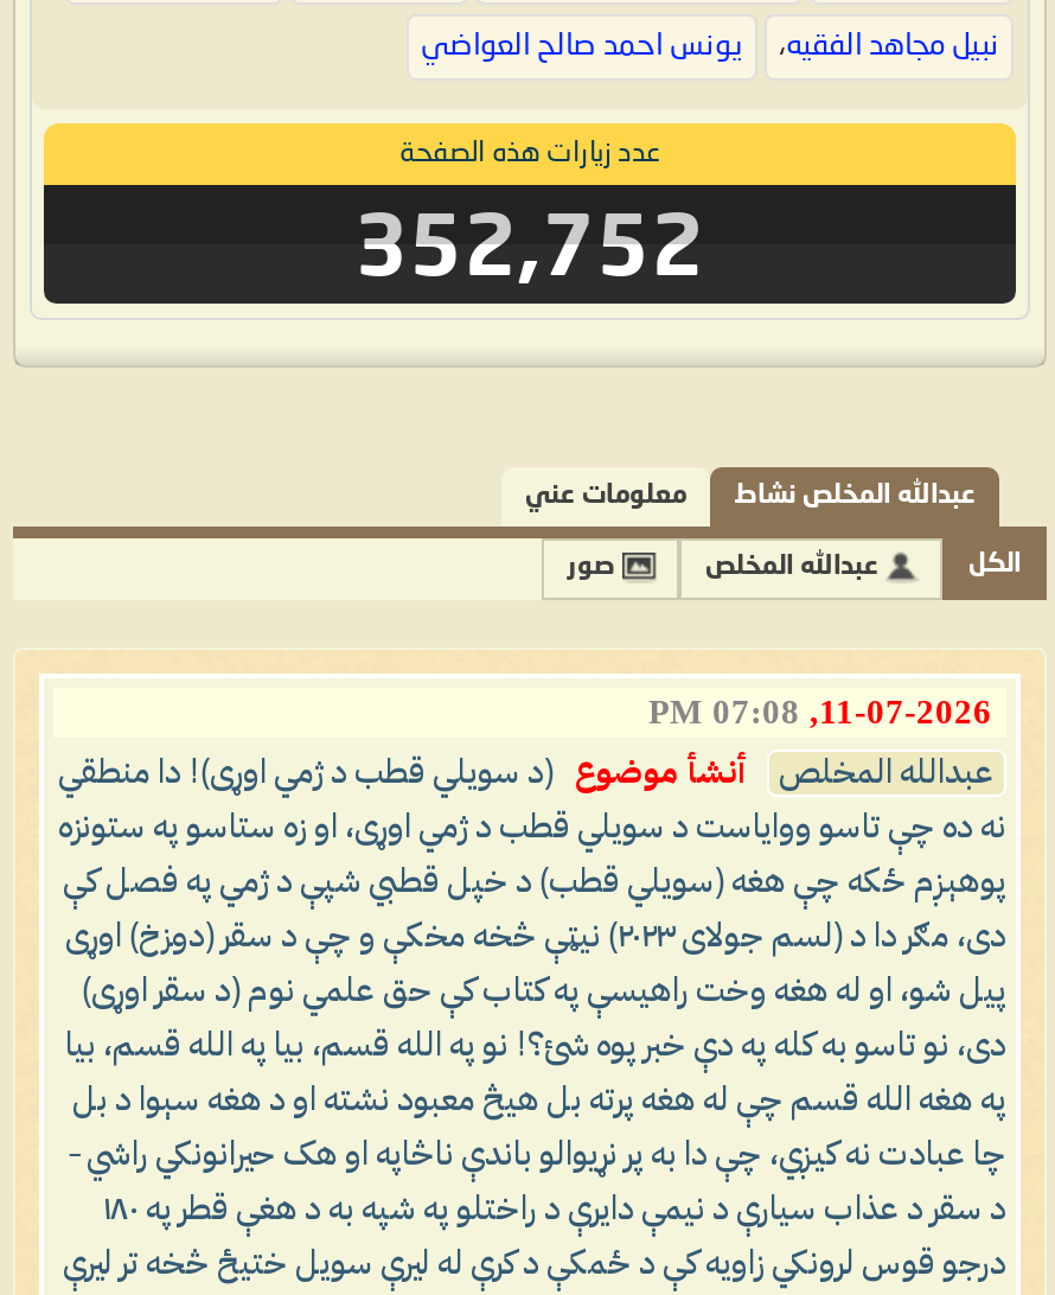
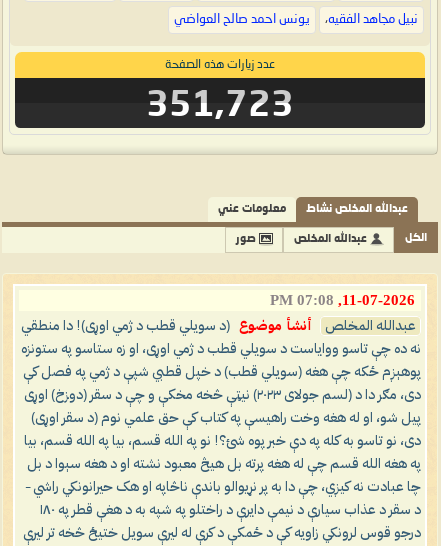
[354,210,705,293] 352,752 -> [146,88,294,123] 351,723

